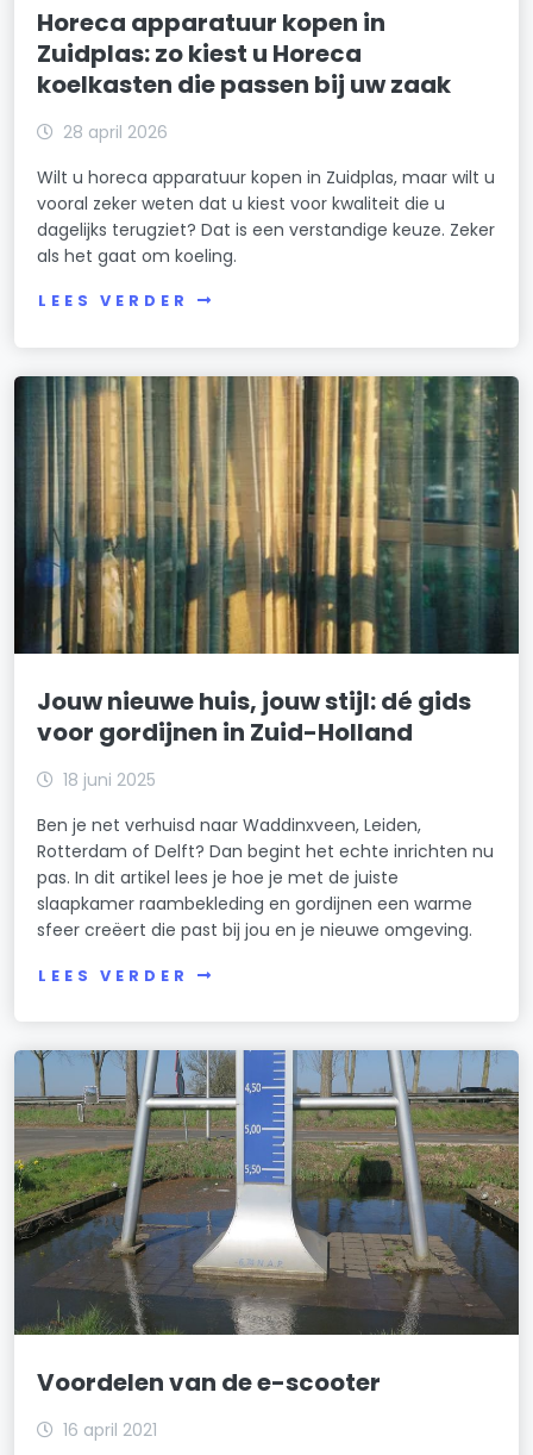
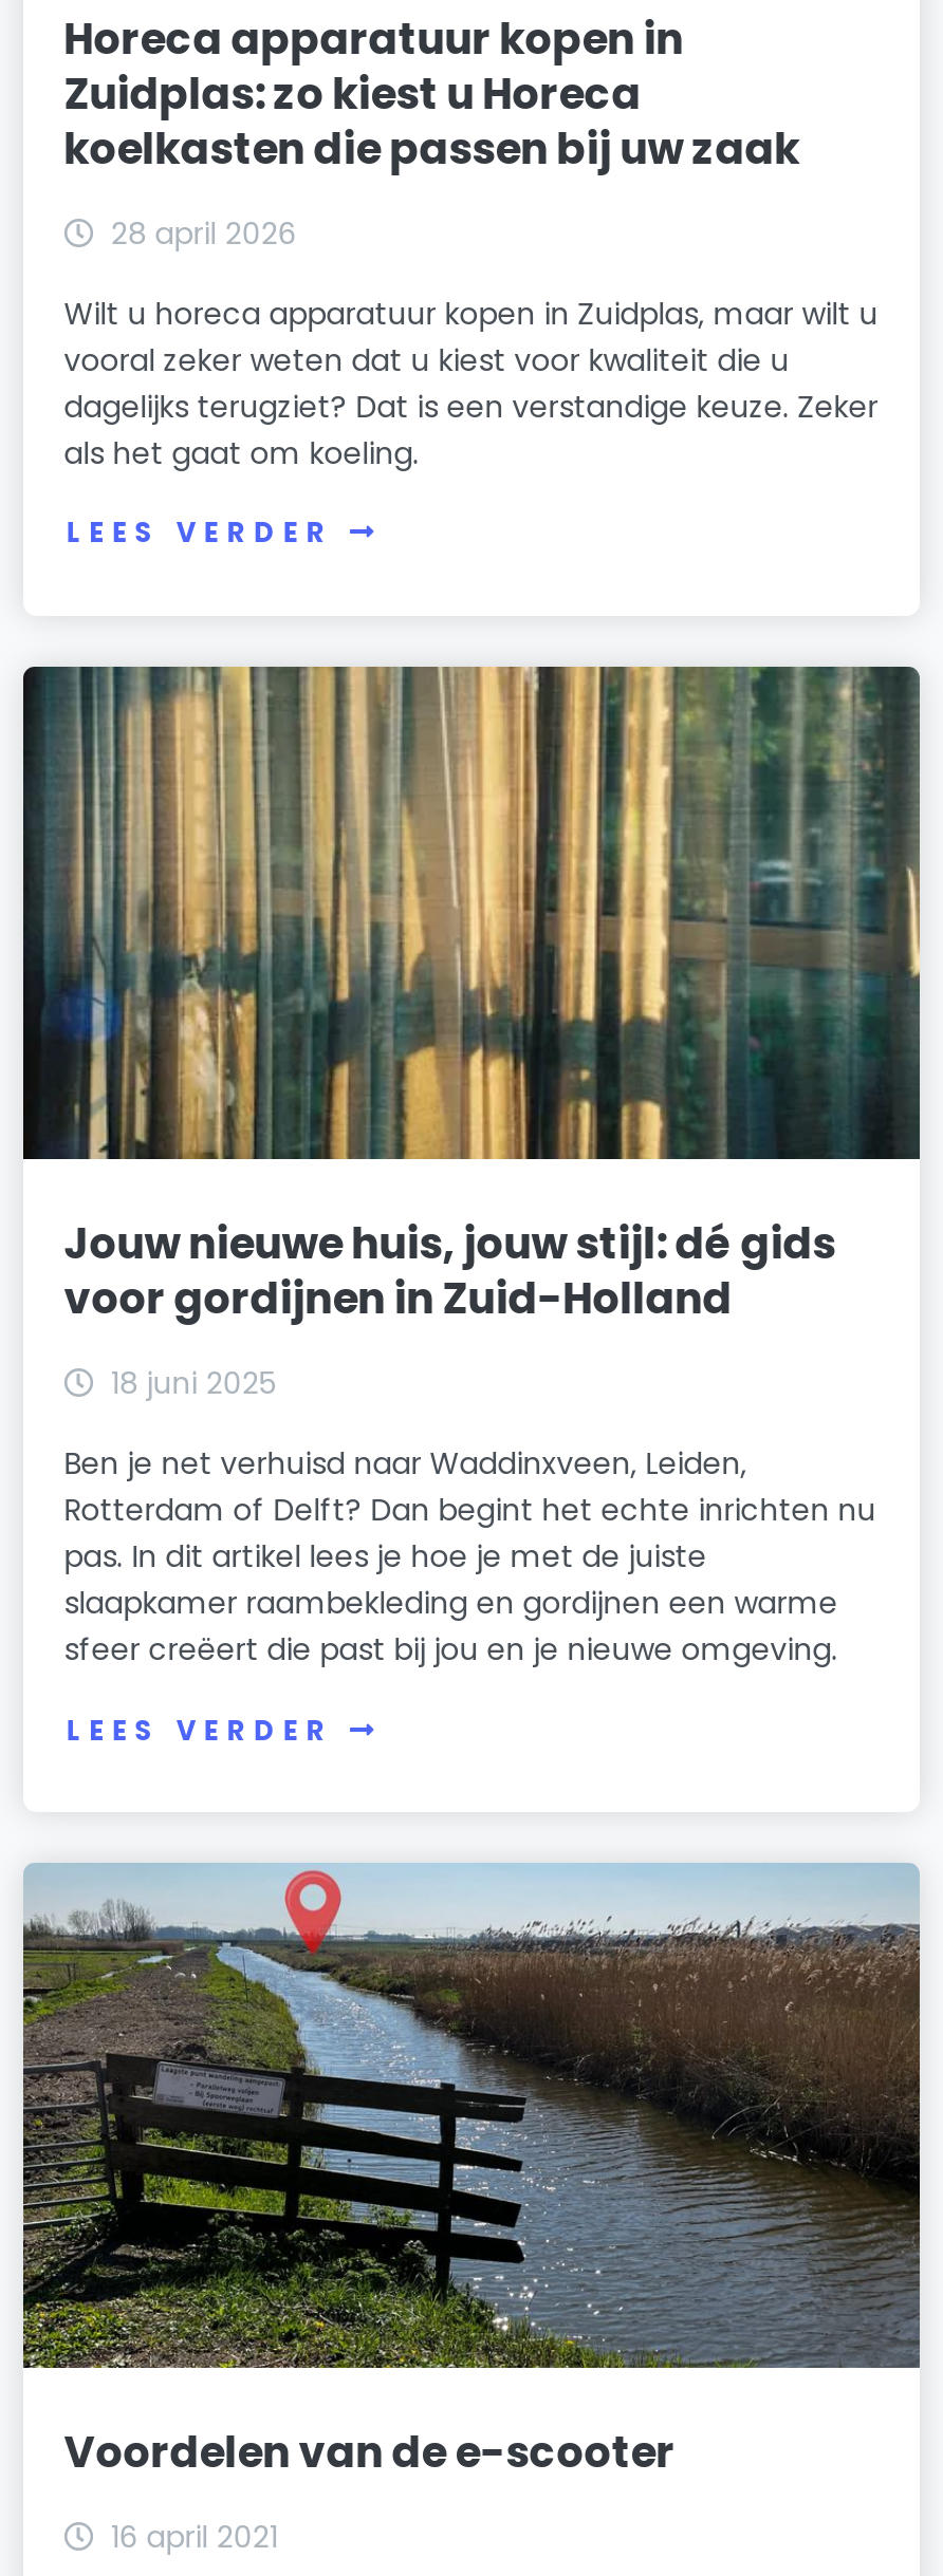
[14,1049,520,1335] [image] -> [23,1863,920,2368] [image]

